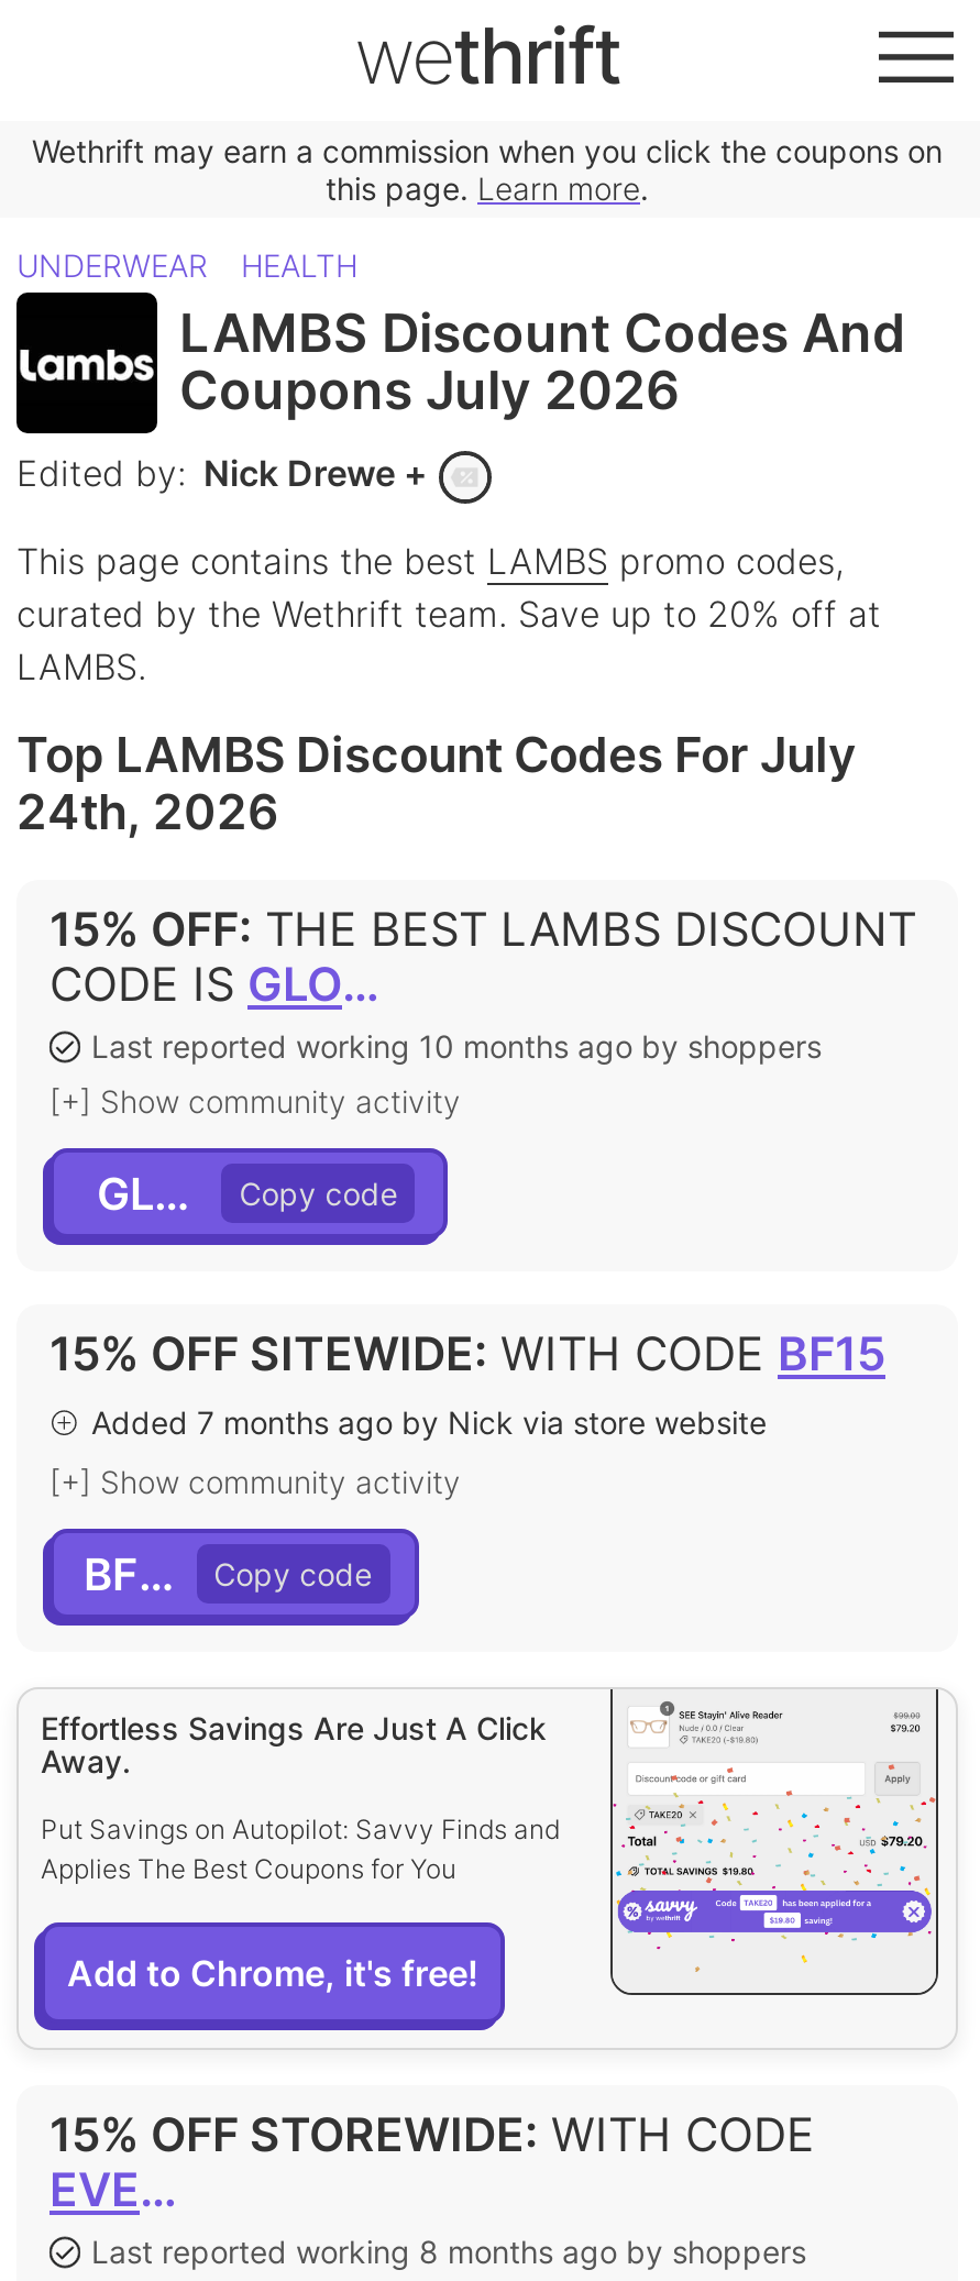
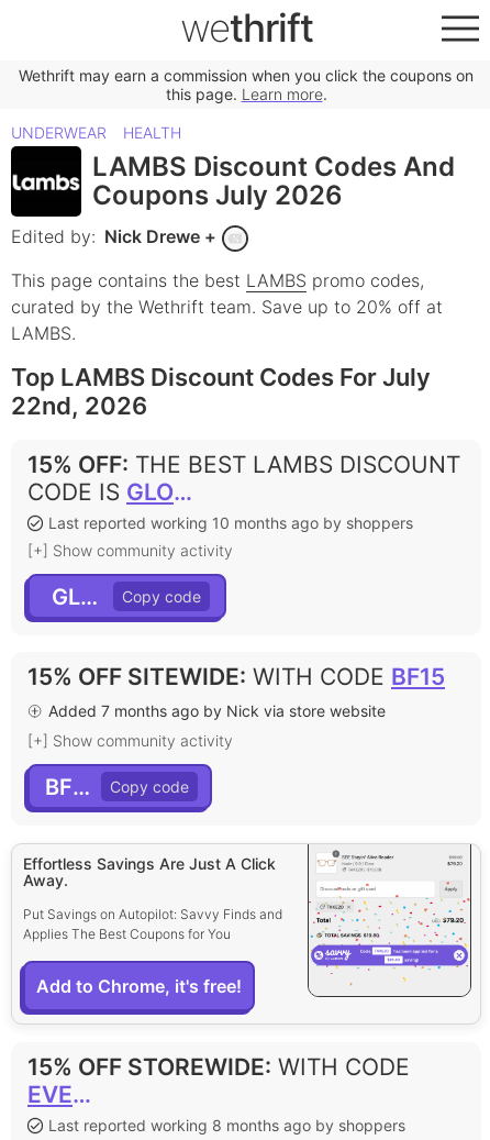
[16,783,278,840] 24th, 2026 -> [11,391,147,420] 22nd, 2026

